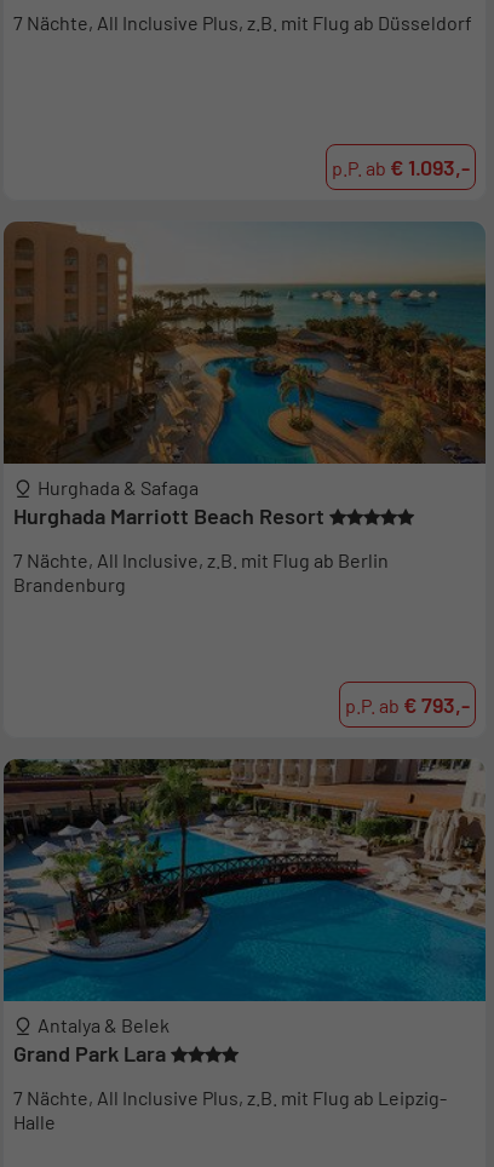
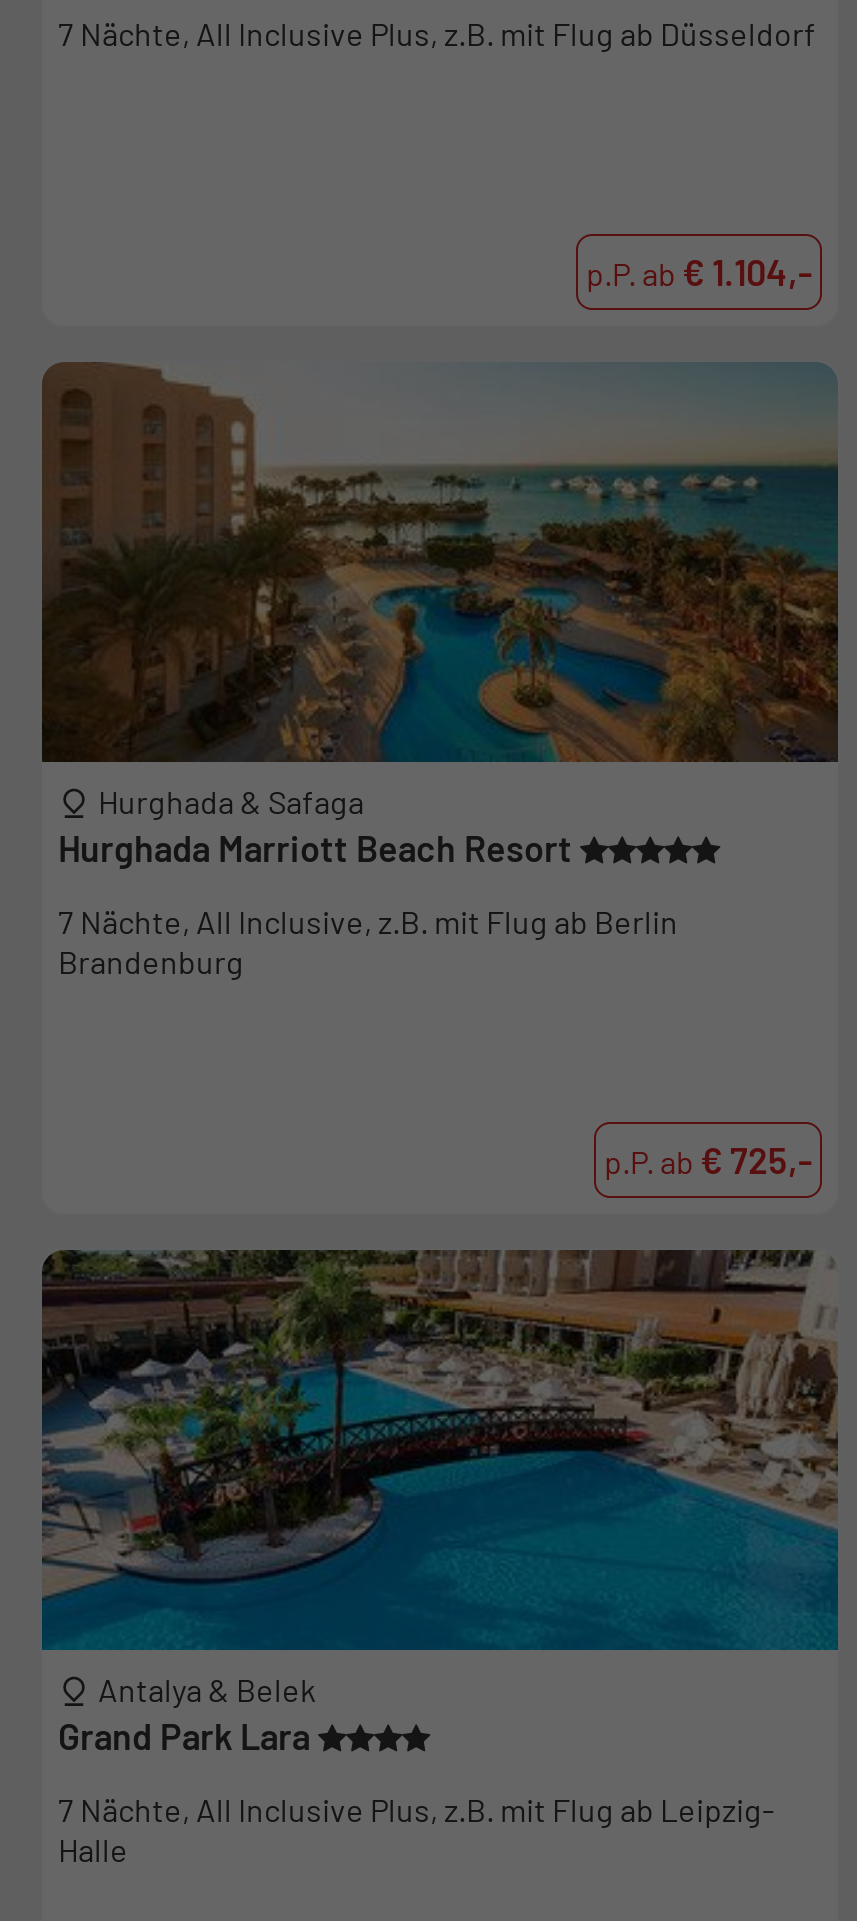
[332,154,470,181] p.P. ab € 1.093,- -> [586,251,812,295] p.P. ab € 1.104,-
[345,692,470,718] p.P. ab € 793,- -> [604,1139,812,1183] p.P. ab € 725,-

